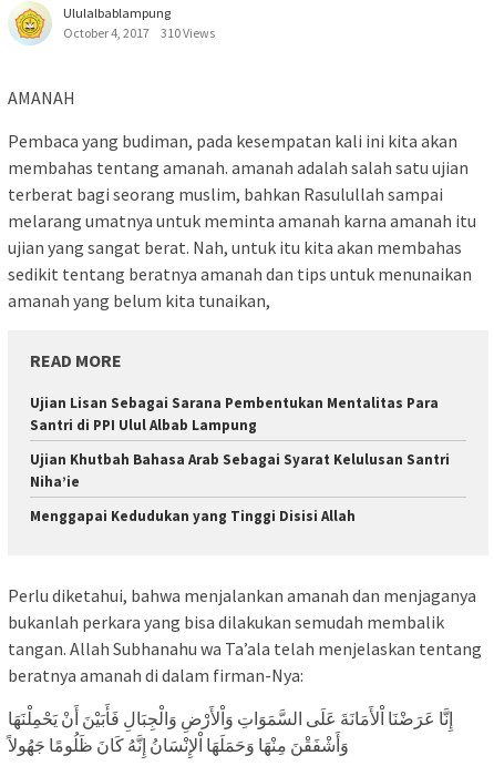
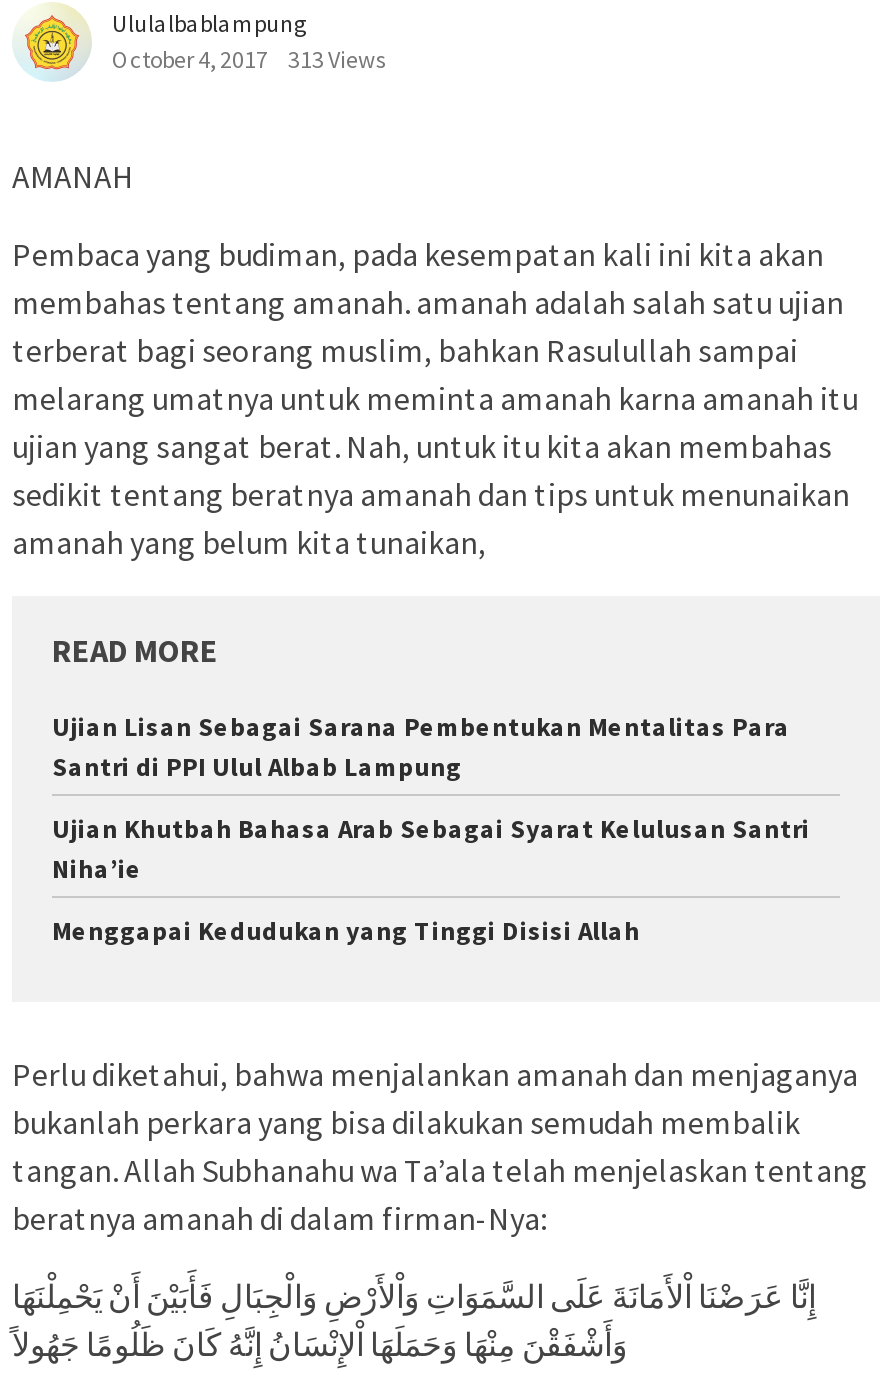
[63,25,215,41] October 4, 2017 310 Views -> [112,45,386,75] October 4, 2017 313 Views

